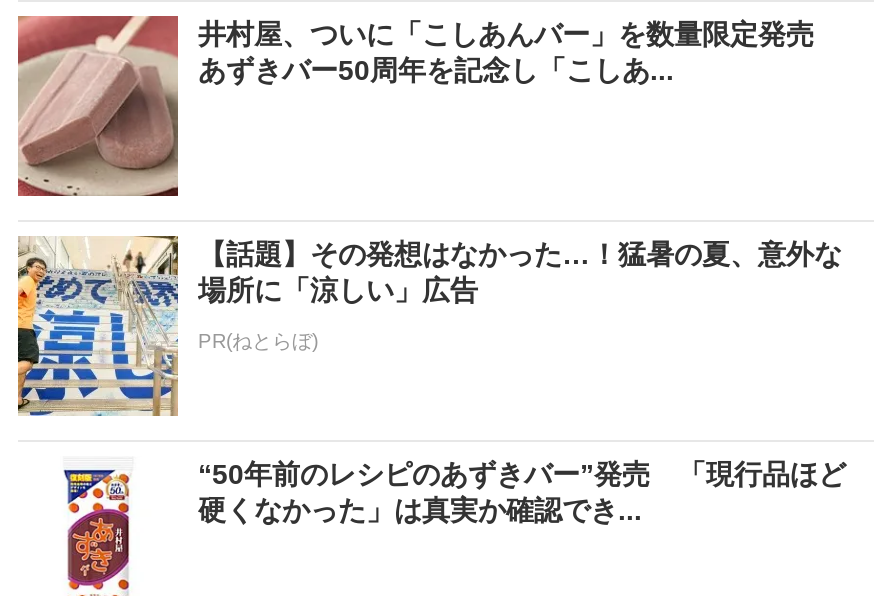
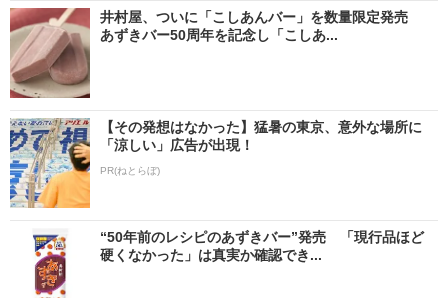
[16,234,842,418] [image] | 【話題】その発想はなかった…！猛暑の夏、意外な | 場所に「涼しい」広告 -> [9,118,422,209] [image] | 【その発想はなかった】猛暑の東京、意外な場所に | 「涼しい」広告が出現！

